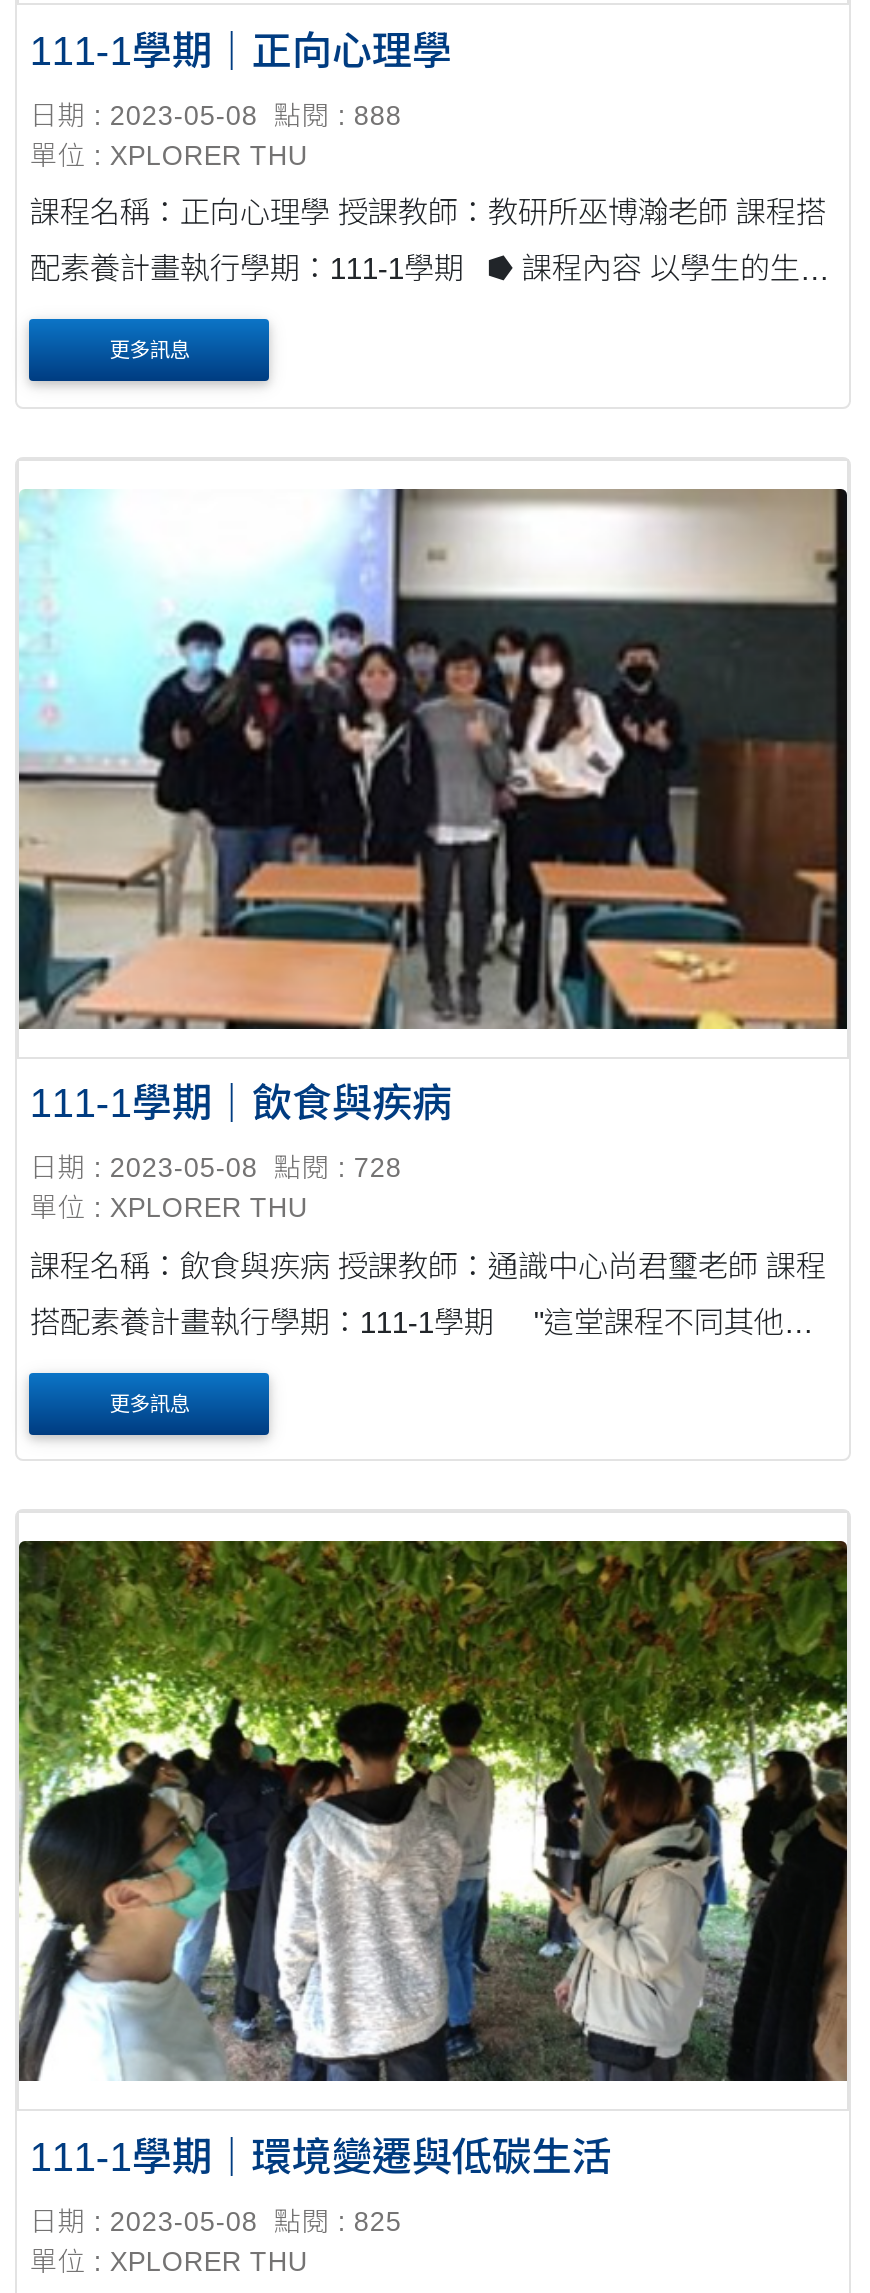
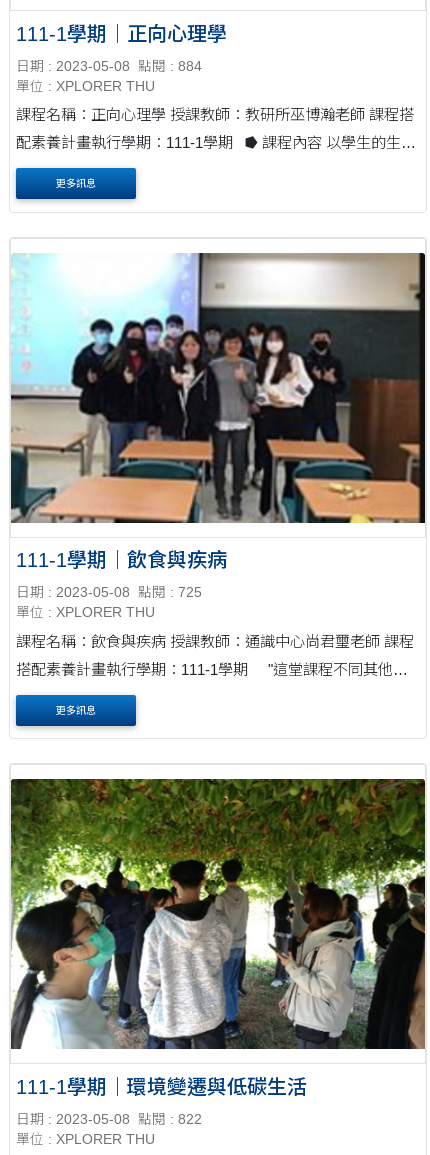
[30,100,402,130] 日期 : 2023-05-08 點閱 : 888 -> [16,58,202,73] 日期 : 2023-05-08 點閱 : 884
[30,1153,402,1183] 日期 : 2023-05-08 點閱 : 728 -> [16,585,202,600] 日期 : 2023-05-08 點閱 : 725
[30,2206,402,2236] 日期 : 2023-05-08 點閱 : 825 -> [16,1112,202,1127] 日期 : 2023-05-08 點閱 : 822

